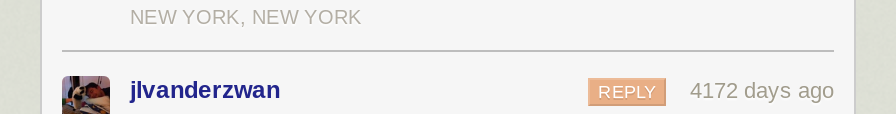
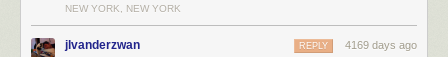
[598,79,834,103] REPLY 4172 days ago -> [299,39,417,51] REPLY 4169 days ago

